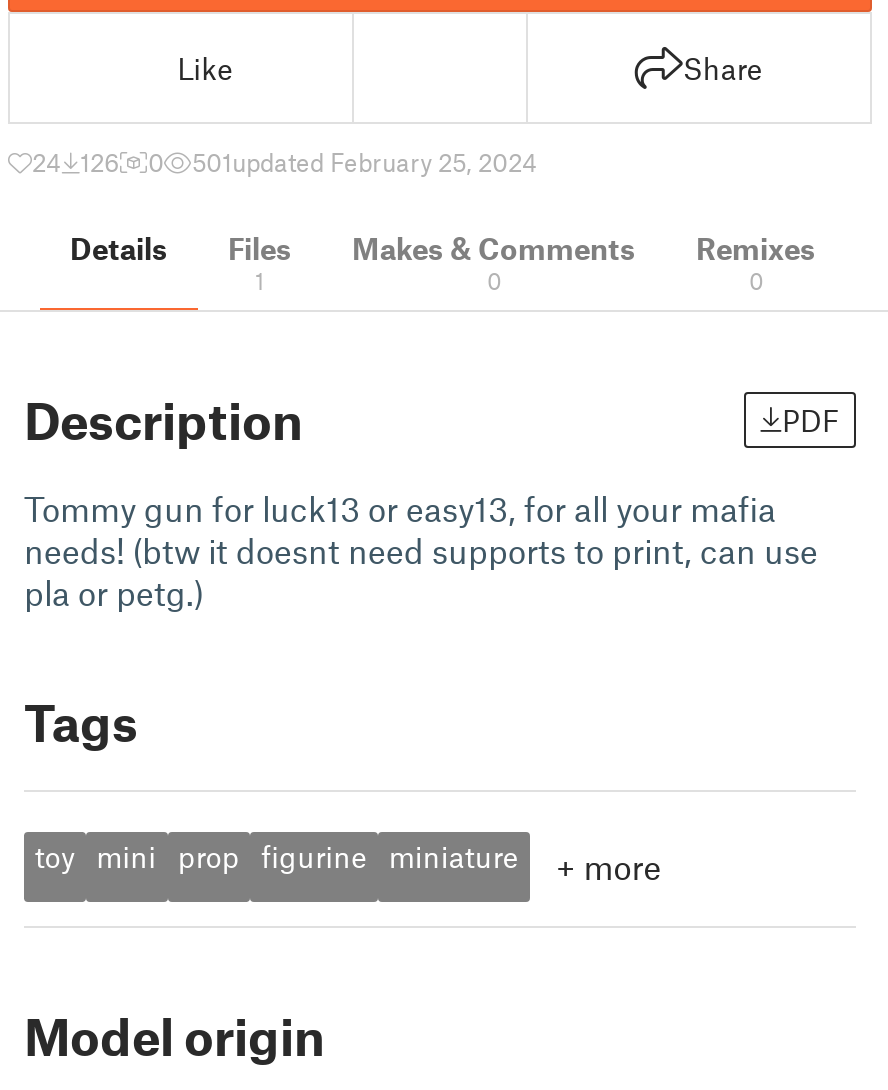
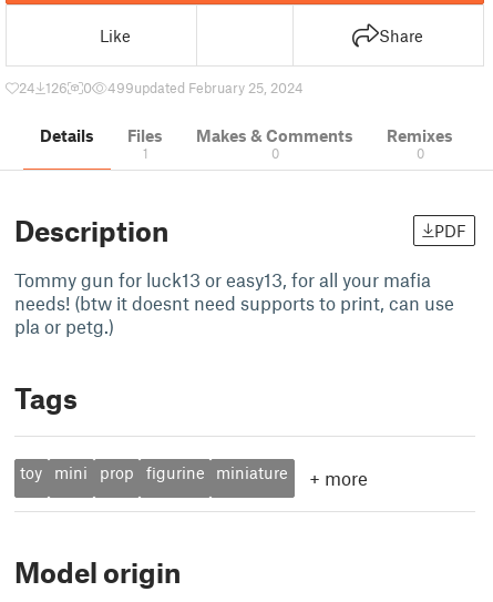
[192,146,538,178] 501updated February 25, 2024 -> [107,79,304,96] 499updated February 25, 2024

